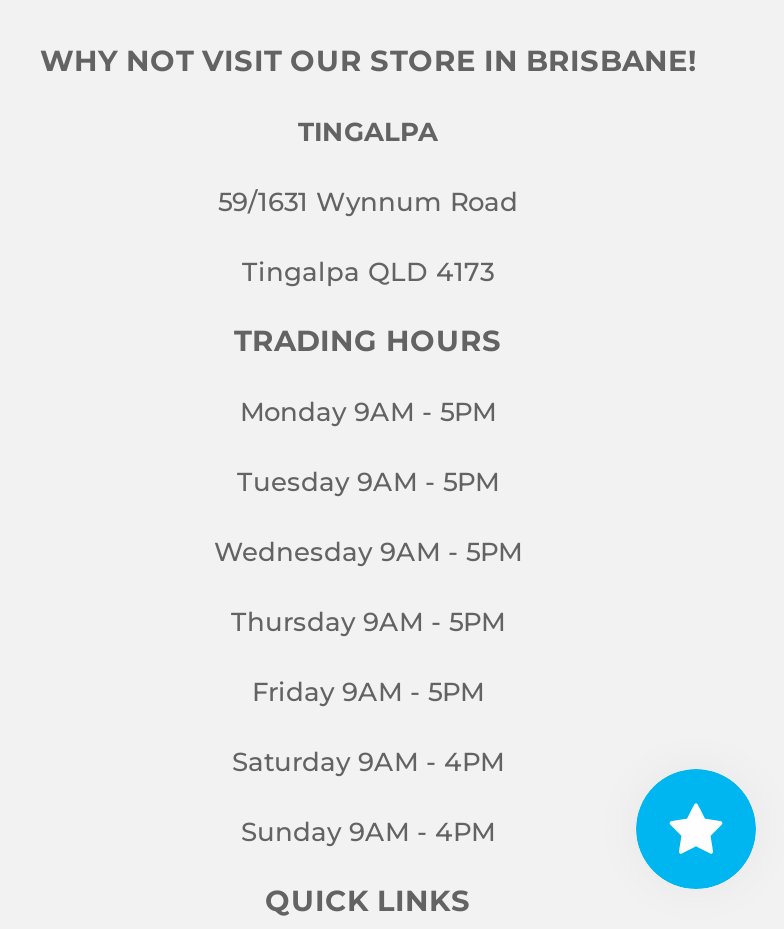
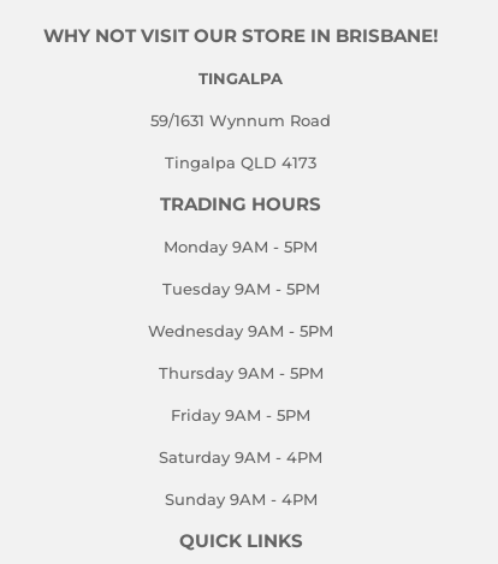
[632,765,760,893] [image] -> none

